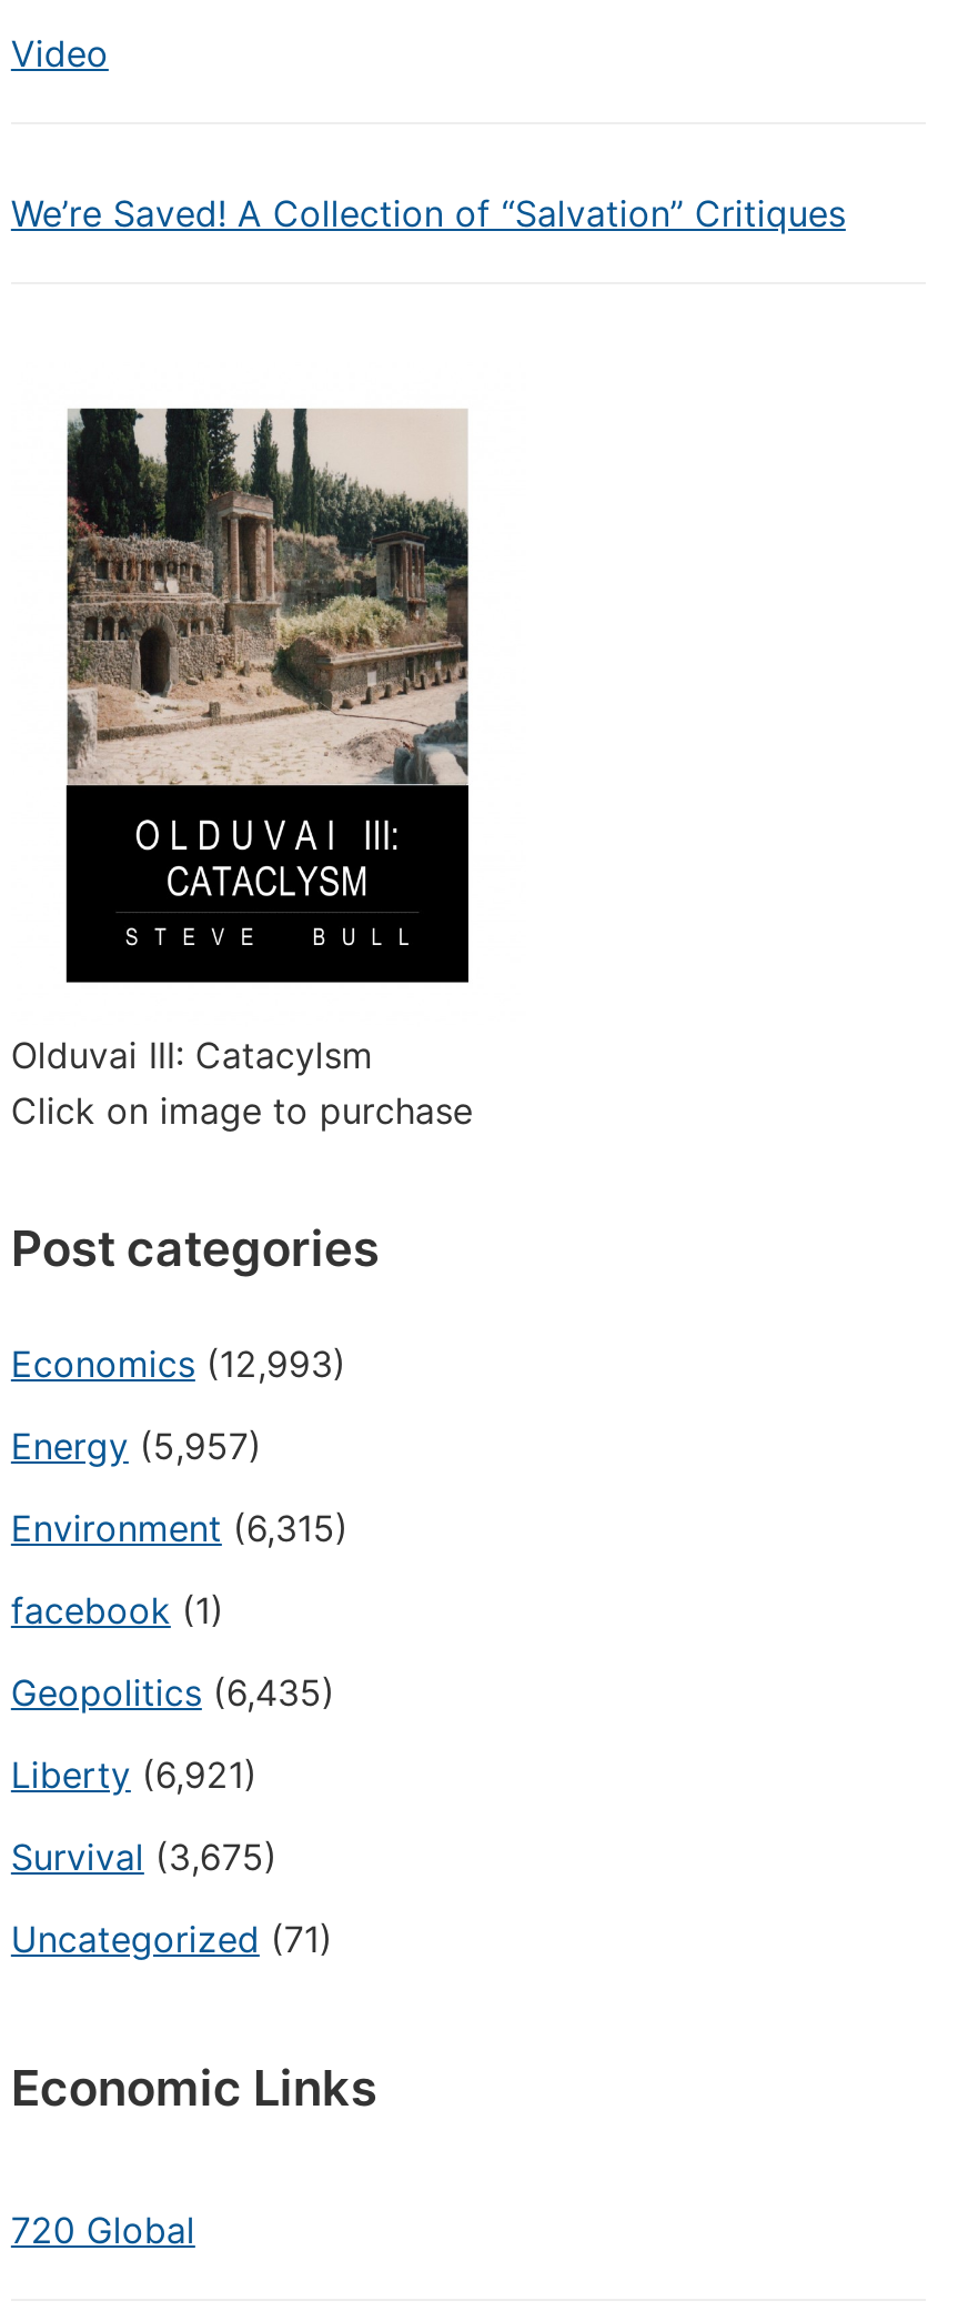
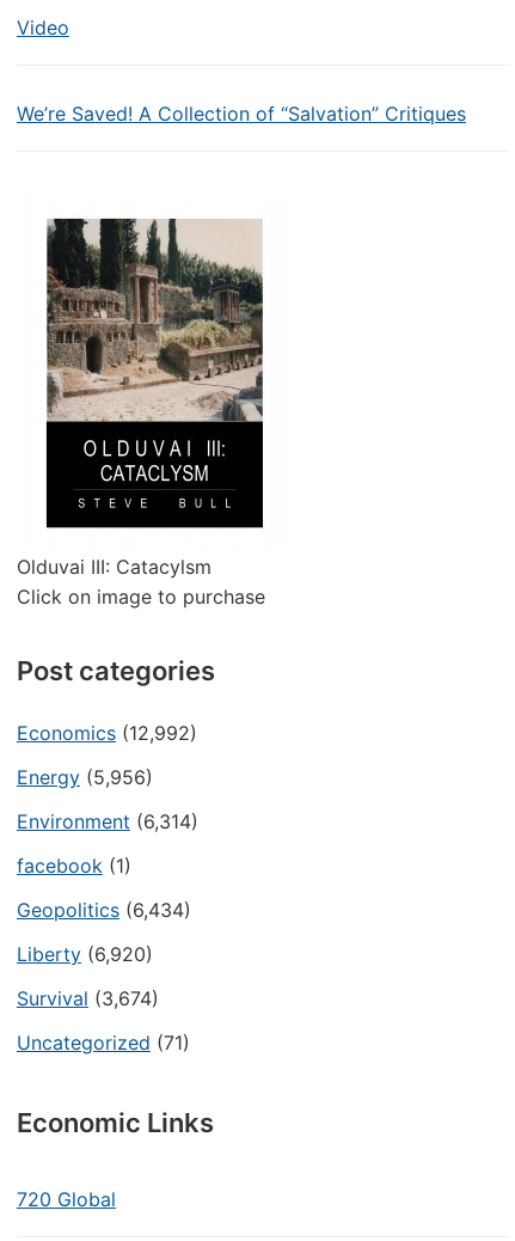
[11,1342,346,1387] Economics (12,993) -> [17,721,197,745] Economics (12,992)
[11,1424,262,1469] Energy (5,957) -> [17,765,153,789] Energy (5,956)
[11,1507,348,1551] Environment (6,315) -> [17,809,198,833] Environment (6,314)
[11,1671,335,1715] Geopolitics (6,435) -> [17,898,191,922] Geopolitics (6,434)
[11,1753,257,1797] Liberty (6,921) -> [17,942,153,966] Liberty (6,920)
[11,1835,277,1880] Survival (3,675) -> [17,986,159,1010] Survival (3,674)

